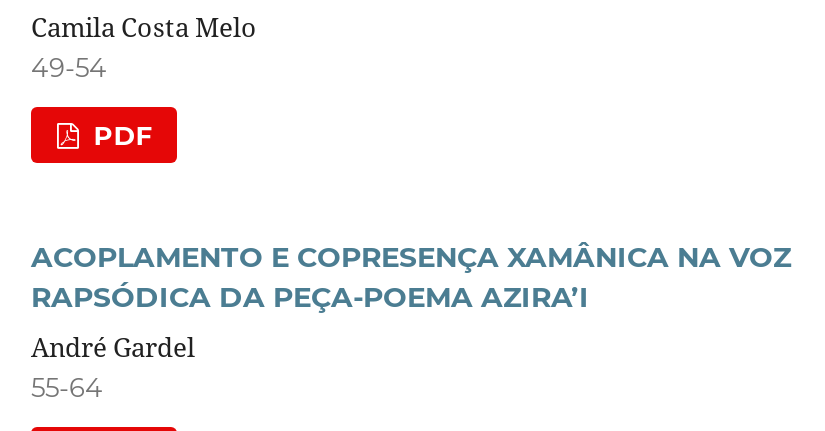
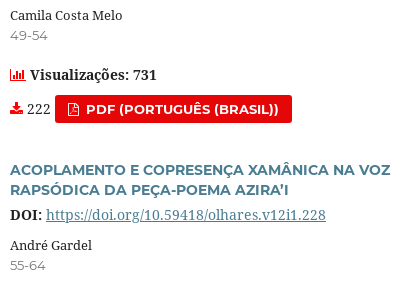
[85,119,151,151] PDF -> [23,65,279,118] Visualizações: 731 | 222 | PDF (PORTUGUÊS (BRASIL))
none -> [10,205,326,224] DOI: https://doi.org/10.59418/olhares.v12i1.228

